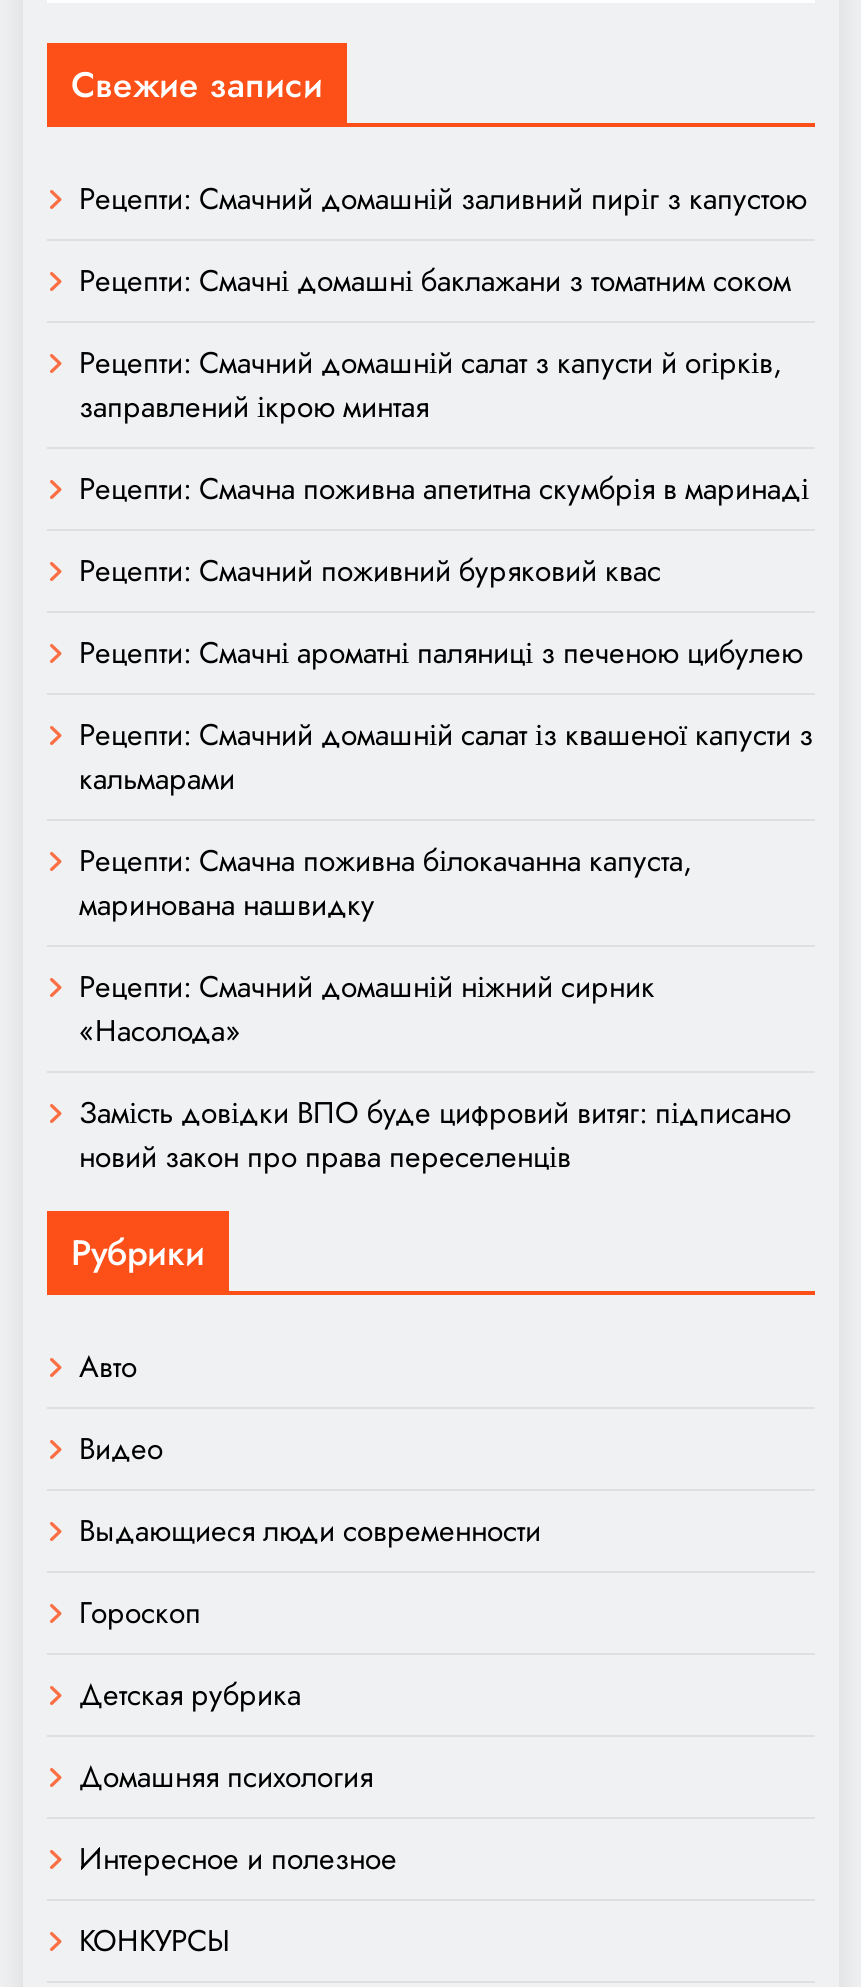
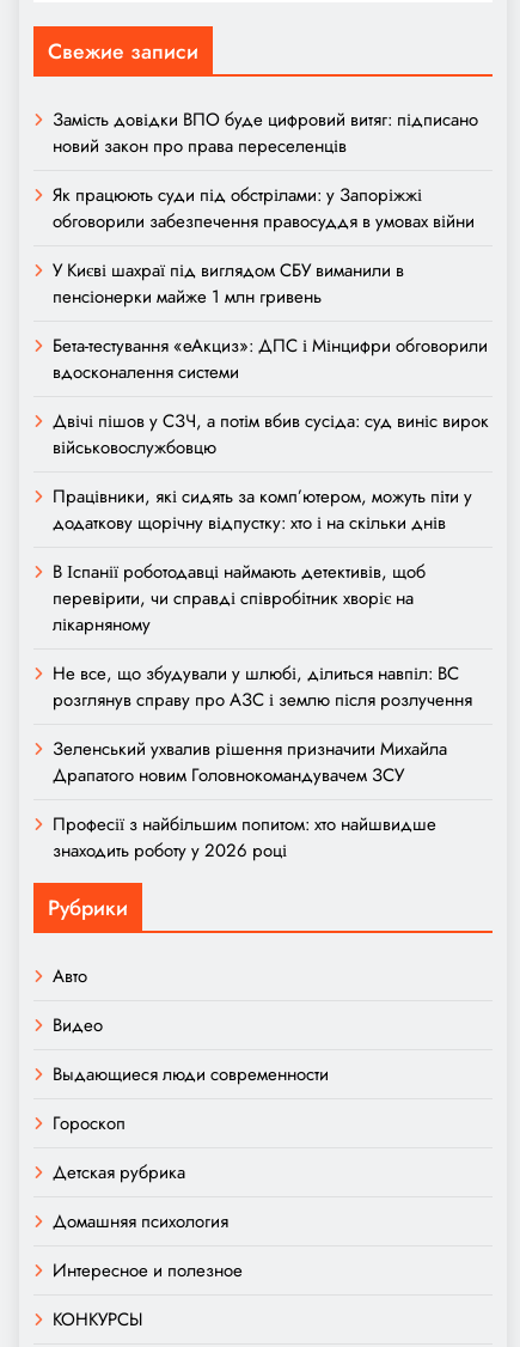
[79,177,813,1053] Рецепти: Смачний домашній заливний пиріг з капустою | Рецепти: Смачні домашні баклажани з томатним соком | Рецепти: Смачний домашній салат з капусти й огірків, | заправлений ікрою минтая | Рецепти: Смачна поживна апетитна скумбрія в маринаді | Рецепти: Смачний поживний буряковий квас | Рецепти: Смачні ароматні паляниці з печеною цибулею | Рецепти: Смачний домашній салат із квашеної капусти з | кальмарами | Рецепти: Смачна поживна білокачанна капуста, | маринована нашвидку | Рецепти: Смачний домашній ніжний сирник | «Насолода» -> none
moved [79,1091,791,1179] -> [53,106,478,159]: Замість довідки ВПО буде цифровий витяг: підписано | новий закон про права переселенців
none -> [53,182,489,864] Як працюють суди під обстрілами: у Запоріжжі | обговорили забезпечення правосуддя в умовах війни | У Києві шахраї під виглядом СБУ виманили в | пенсіонерки майже 1 млн гривень | Бета-тестування «еАкциз»: ДПС і Мінцифри обговорили | вдосконалення системи | Двічі пішов у СЗЧ, а потім вбив сусіда: суд виніс вирок | військовослужбовцю | Працівники, які сидять за комп’ютером, можуть піти у | додаткову щорічну відпустку: хто і на скільки днів | В Іспанії роботодавці наймають детективів, щоб | перевірити, чи справді співробітник хворіє на | лікарняному | Не все, що збудували у шлюбі, ділиться навпіл: ВС | розглянув справу про АЗС і землю після розлучення | Зеленський ухвалив рішення призначити Михайла | Драпатого новим Головнокомандувачем ЗСУ | Професії з найбільшим попитом: хто найшвидше | знаходить роботу у 2026 році

